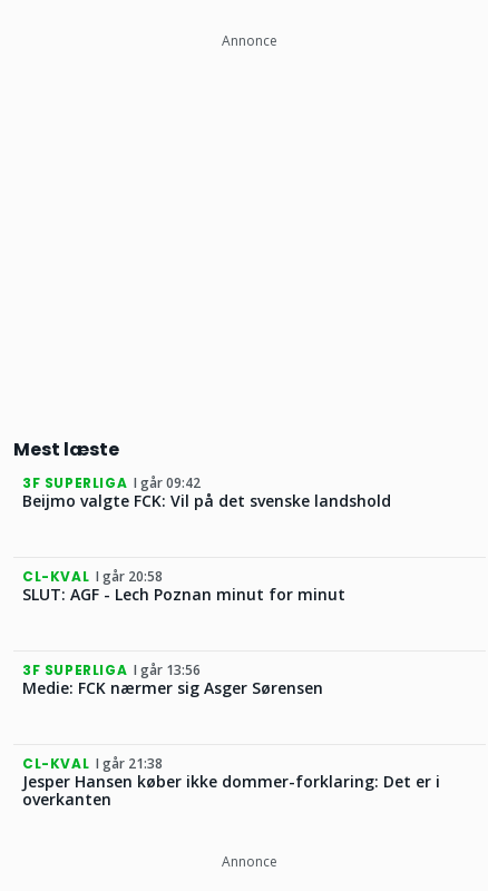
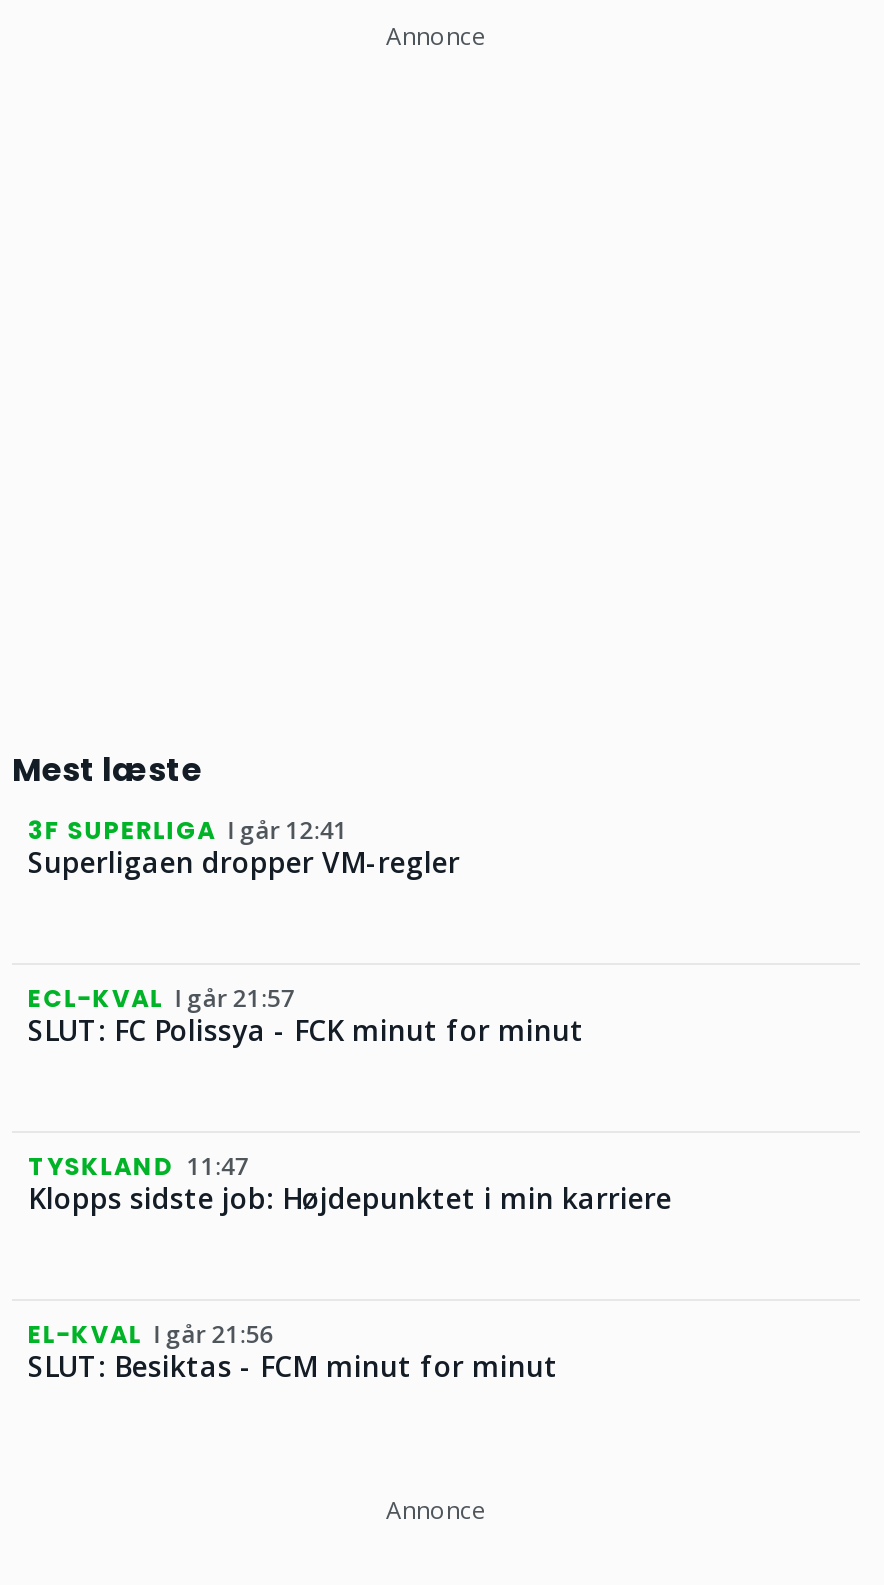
[22,474,391,512] 3F SUPERLIGA I går 09:42 | Beijmo valgte FCK: Vil på det svenske landshold -> [28,814,460,882] 3F SUPERLIGA I går 12:41 | Superligaen dropper VM-regler
[22,567,345,605] CL-KVAL I går 20:58 | SLUT: AGF - Lech Poznan minut for minut -> [28,982,584,1050] ECL-KVAL I går 21:57 | SLUT: FC Polissya - FCK minut for minut
[22,661,323,699] 3F SUPERLIGA I går 13:56 | Medie: FCK nærmer sig Asger Sørensen -> [28,1150,672,1218] TYSKLAND 11:47 | Klopps sidste job: Højdepunktet i min karriere
[22,754,440,810] CL-KVAL I går 21:38 | Jesper Hansen køber ikke dommer-forklaring: Det er i | overkanten -> [28,1318,558,1386] EL-KVAL I går 21:56 | SLUT: Besiktas - FCM minut for minut

